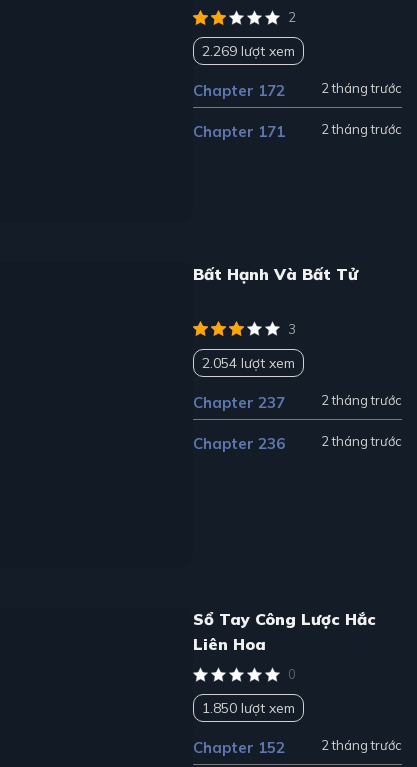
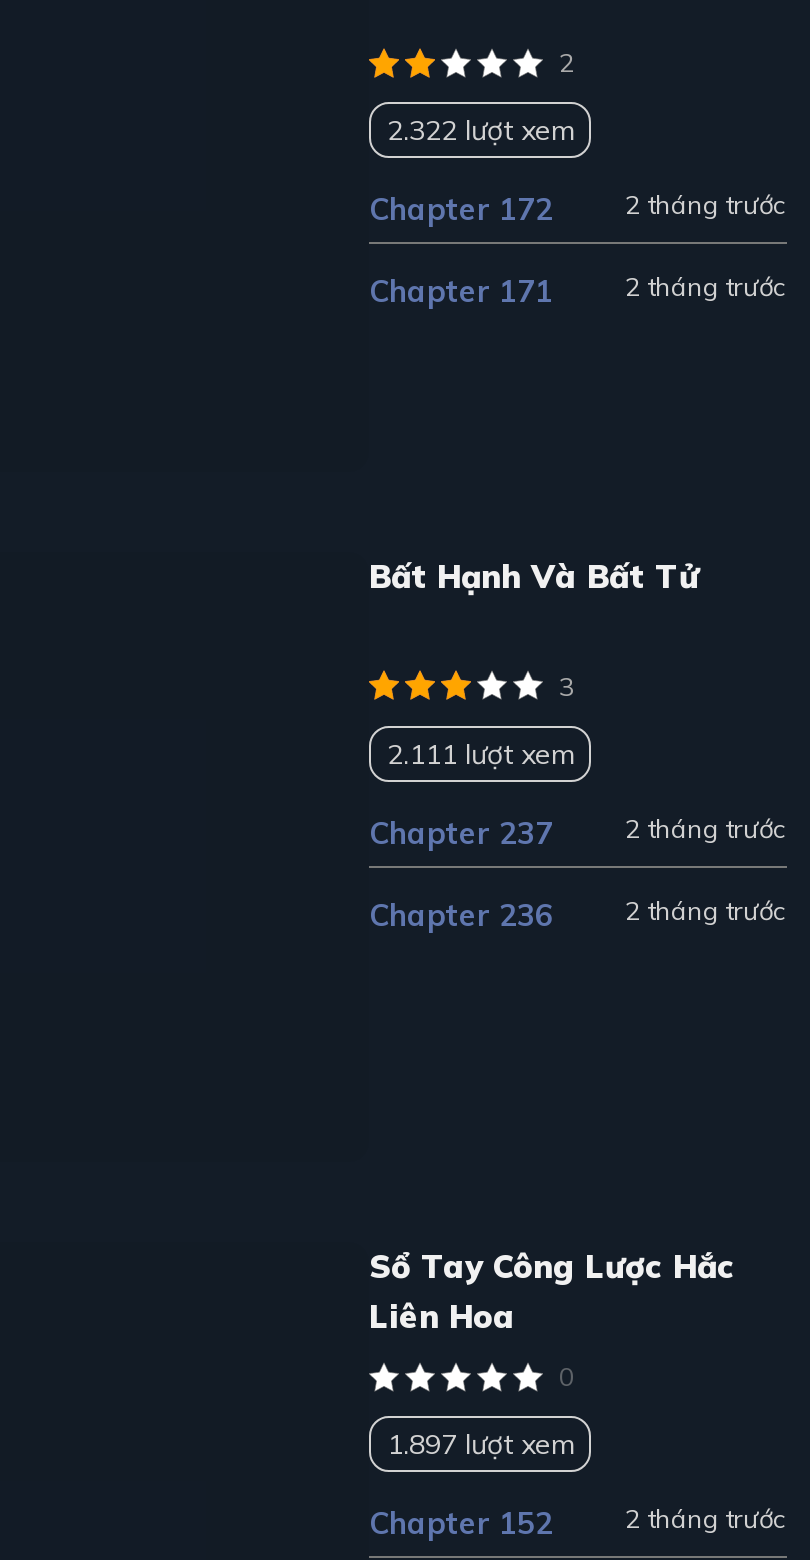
[202,42,295,60] 2.269 lượt xem -> [387,112,573,148] 2.322 lượt xem
[202,354,295,372] 2.054 lượt xem -> [387,735,573,771] 2.111 lượt xem
[202,699,295,717] 1.850 lượt xem -> [387,1426,573,1462] 1.897 lượt xem

